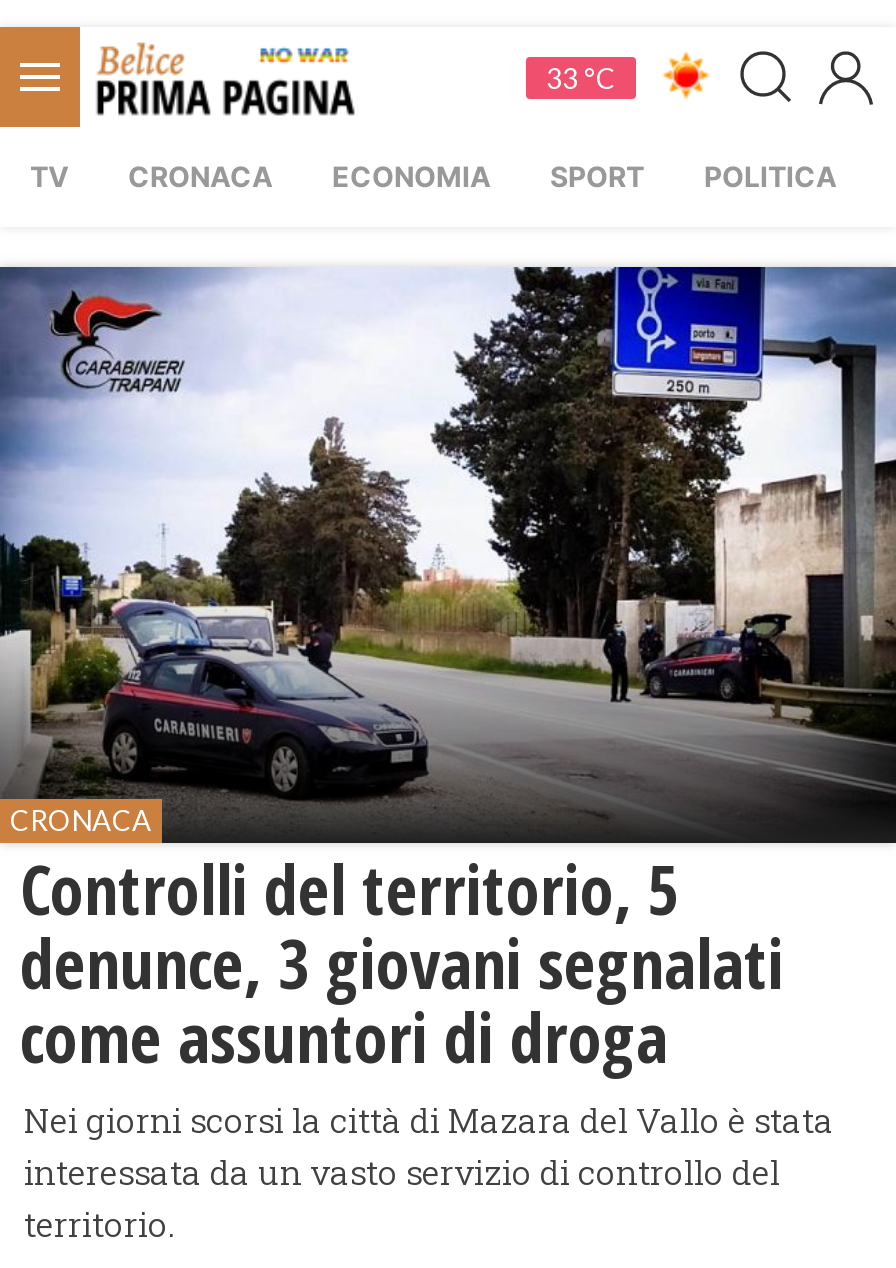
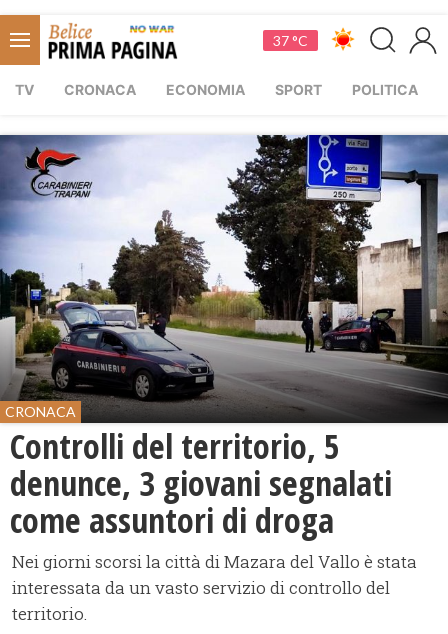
[546,60,616,94] 33 °C -> [273,31,308,48] 37 °C

